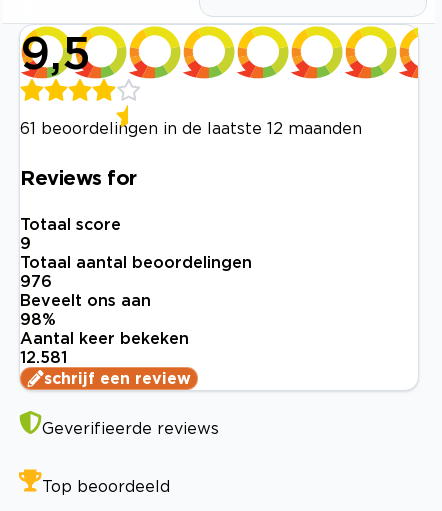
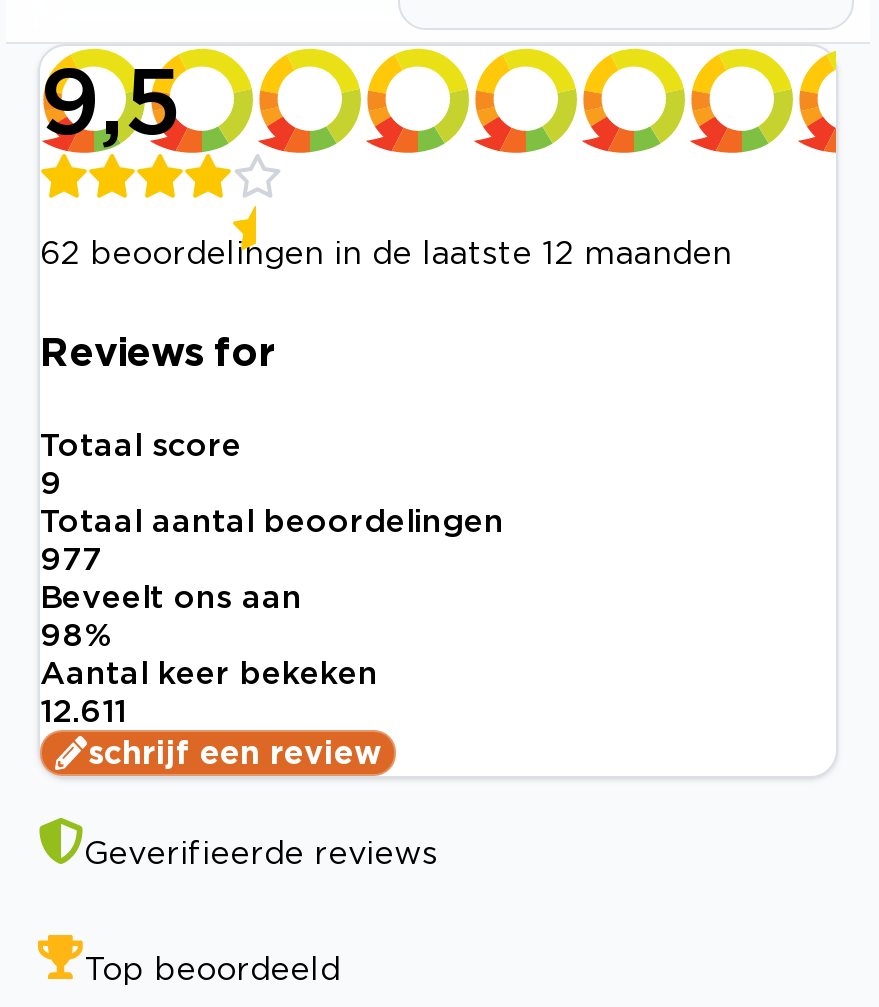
[20,119,362,137] 61 beoordelingen in de laatste 12 maanden -> [40,234,732,270] 62 beoordelingen in de laatste 12 maanden
[20,272,52,290] 976 -> [40,540,102,576] 977
[20,348,67,366] 12.581 -> [40,692,126,728] 12.611

